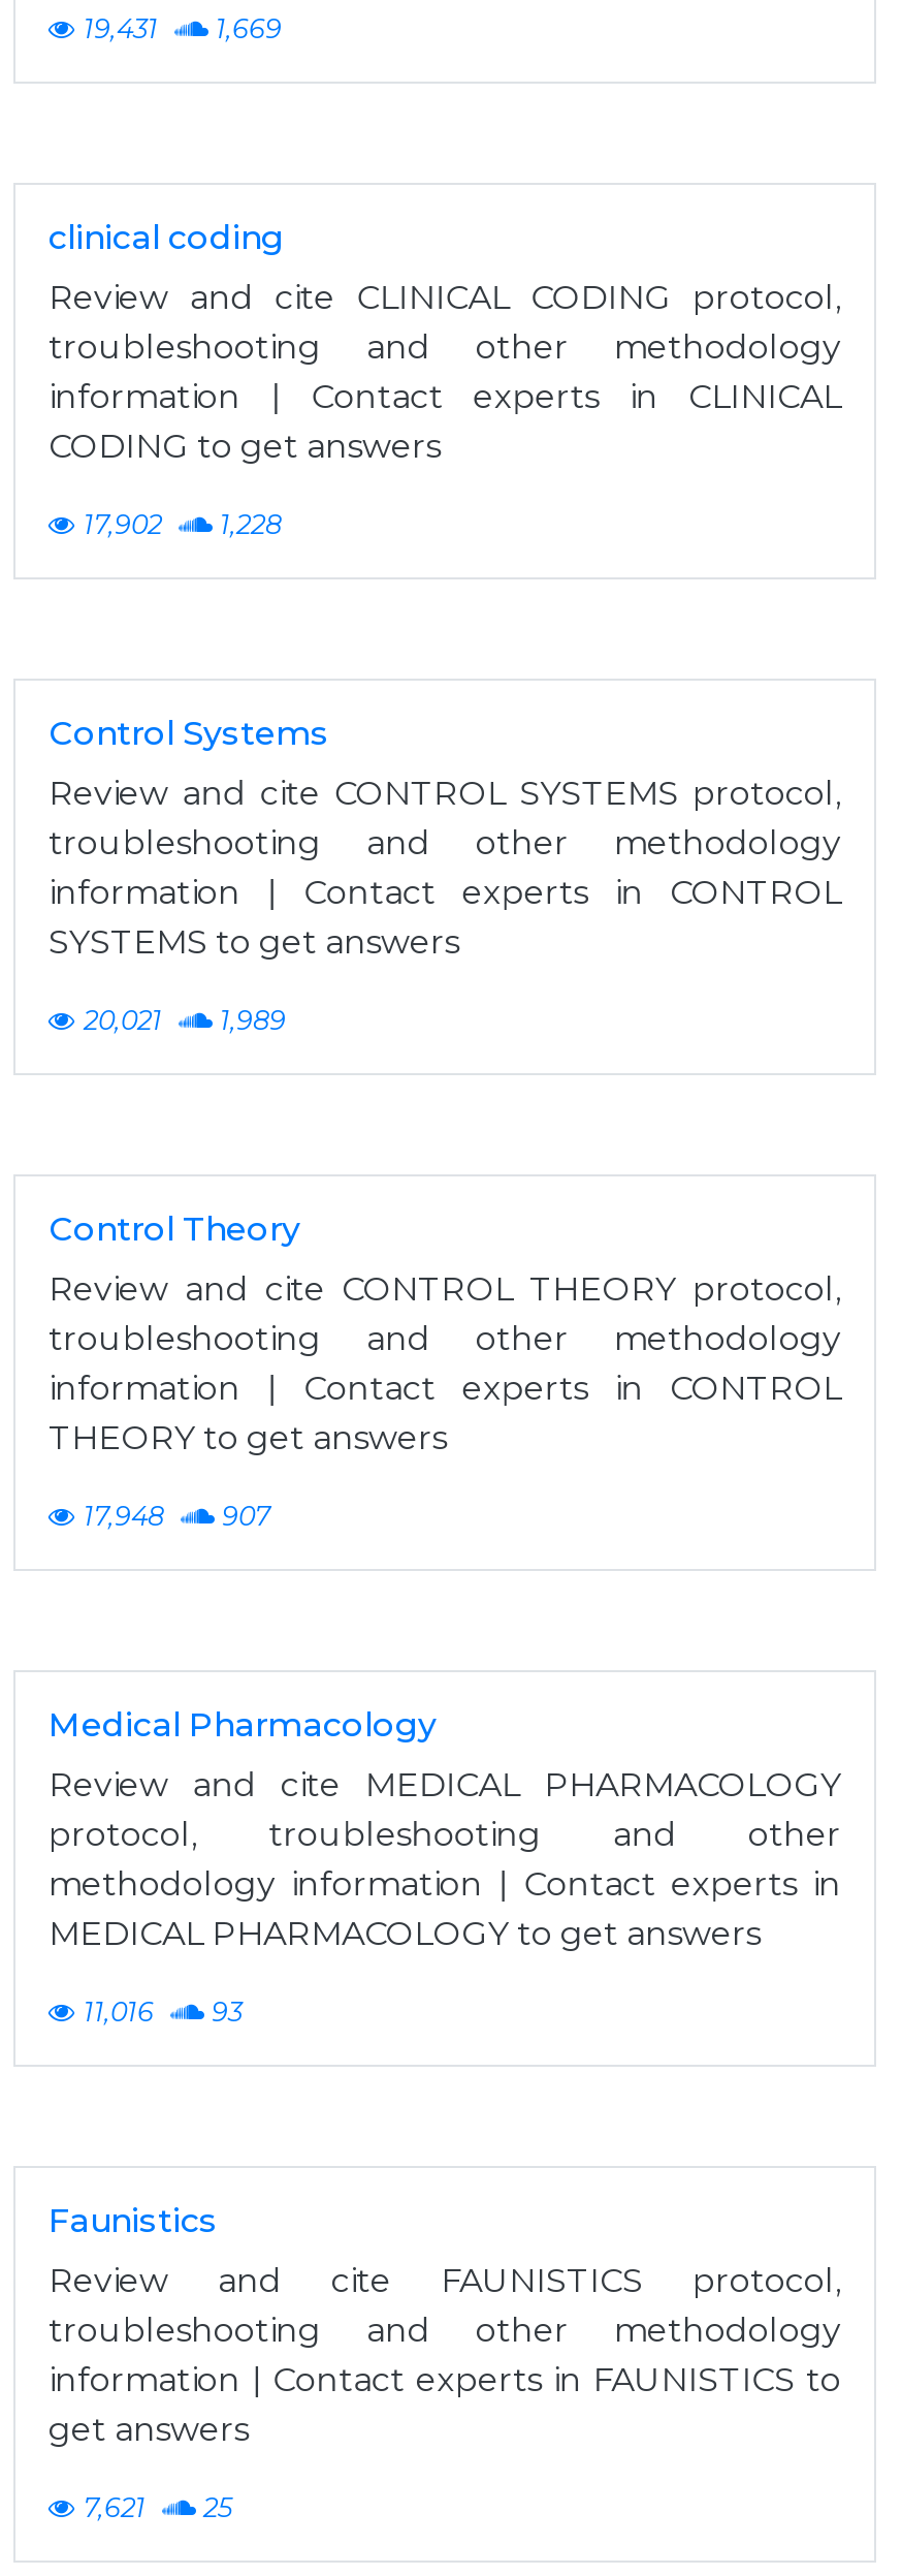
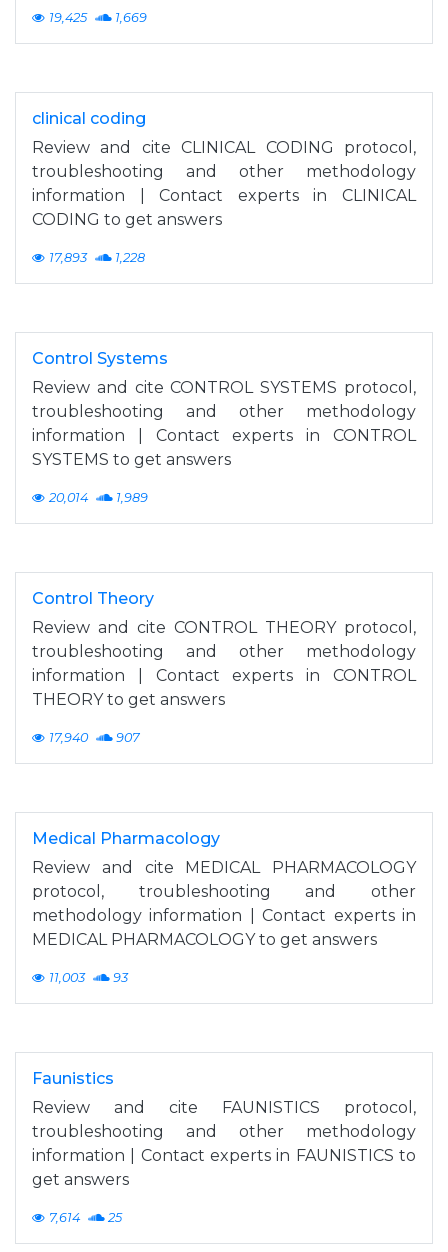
[84,13,282,44] 19,431 1,669 -> [49,10,147,25] 19,425 1,669
[84,509,282,540] 17,902 1,228 -> [49,250,145,265] 17,893 1,228
[84,1004,286,1035] 20,021 1,989 -> [49,490,148,505] 20,014 1,989
[84,1500,271,1531] 17,948 907 -> [49,730,140,745] 17,940 907
[84,1996,243,2027] 11,016 93 -> [49,970,128,985] 11,003 93
[84,2492,232,2523] 7,621 25 -> [49,1210,122,1225] 7,614 25

